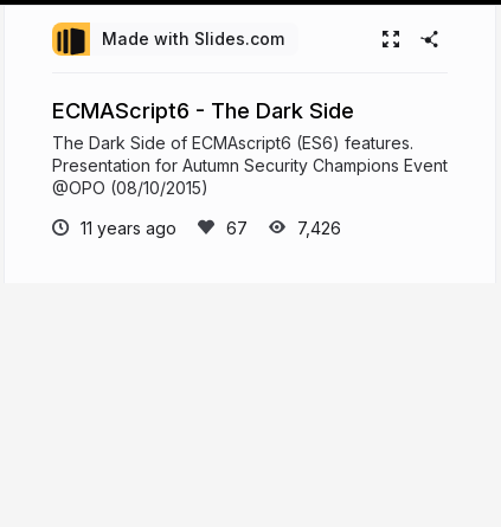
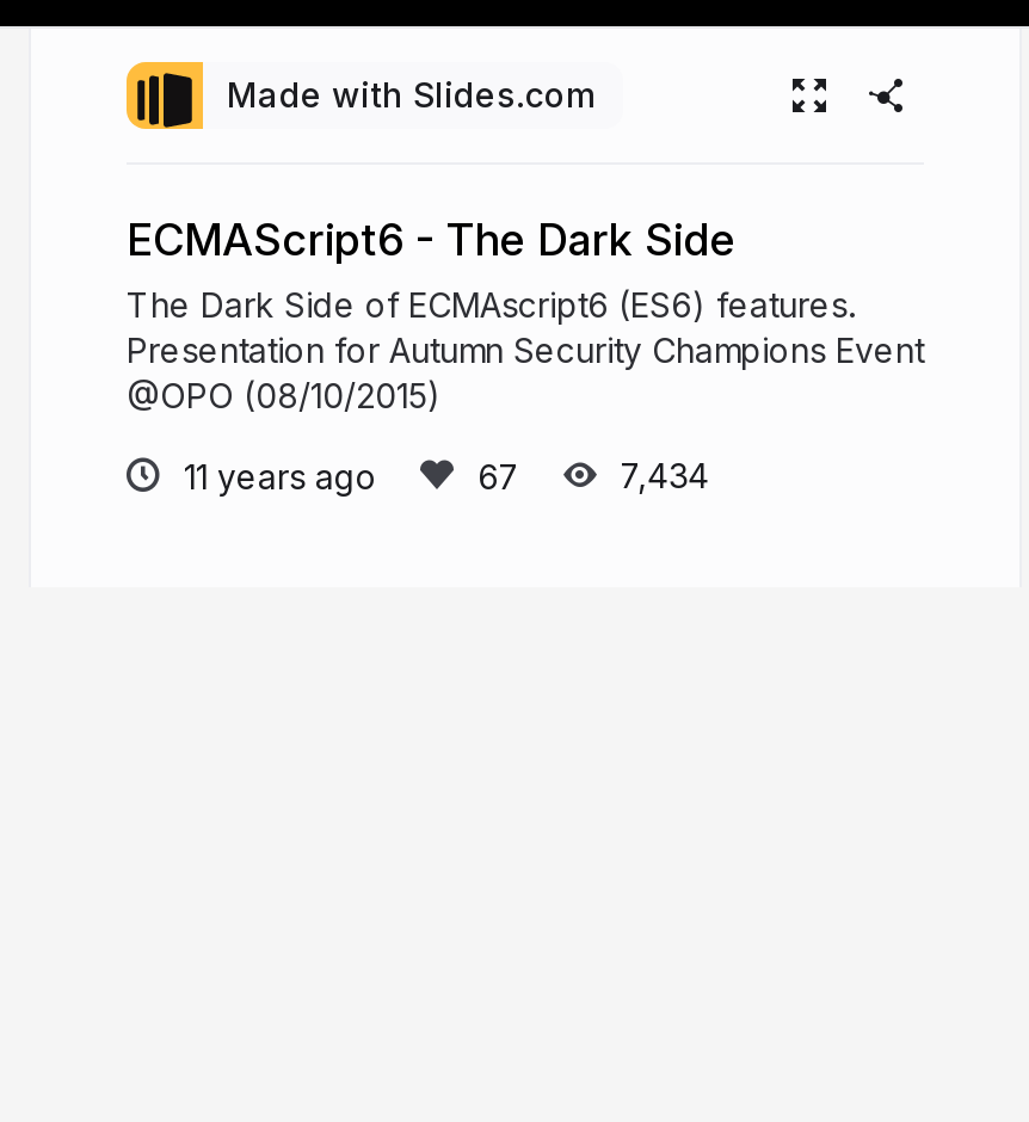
[297,218,341,238] 7,426 -> [621,455,709,496] 7,434

